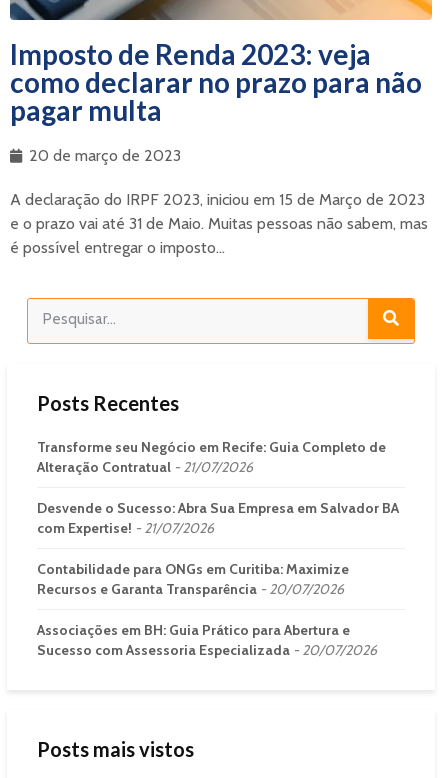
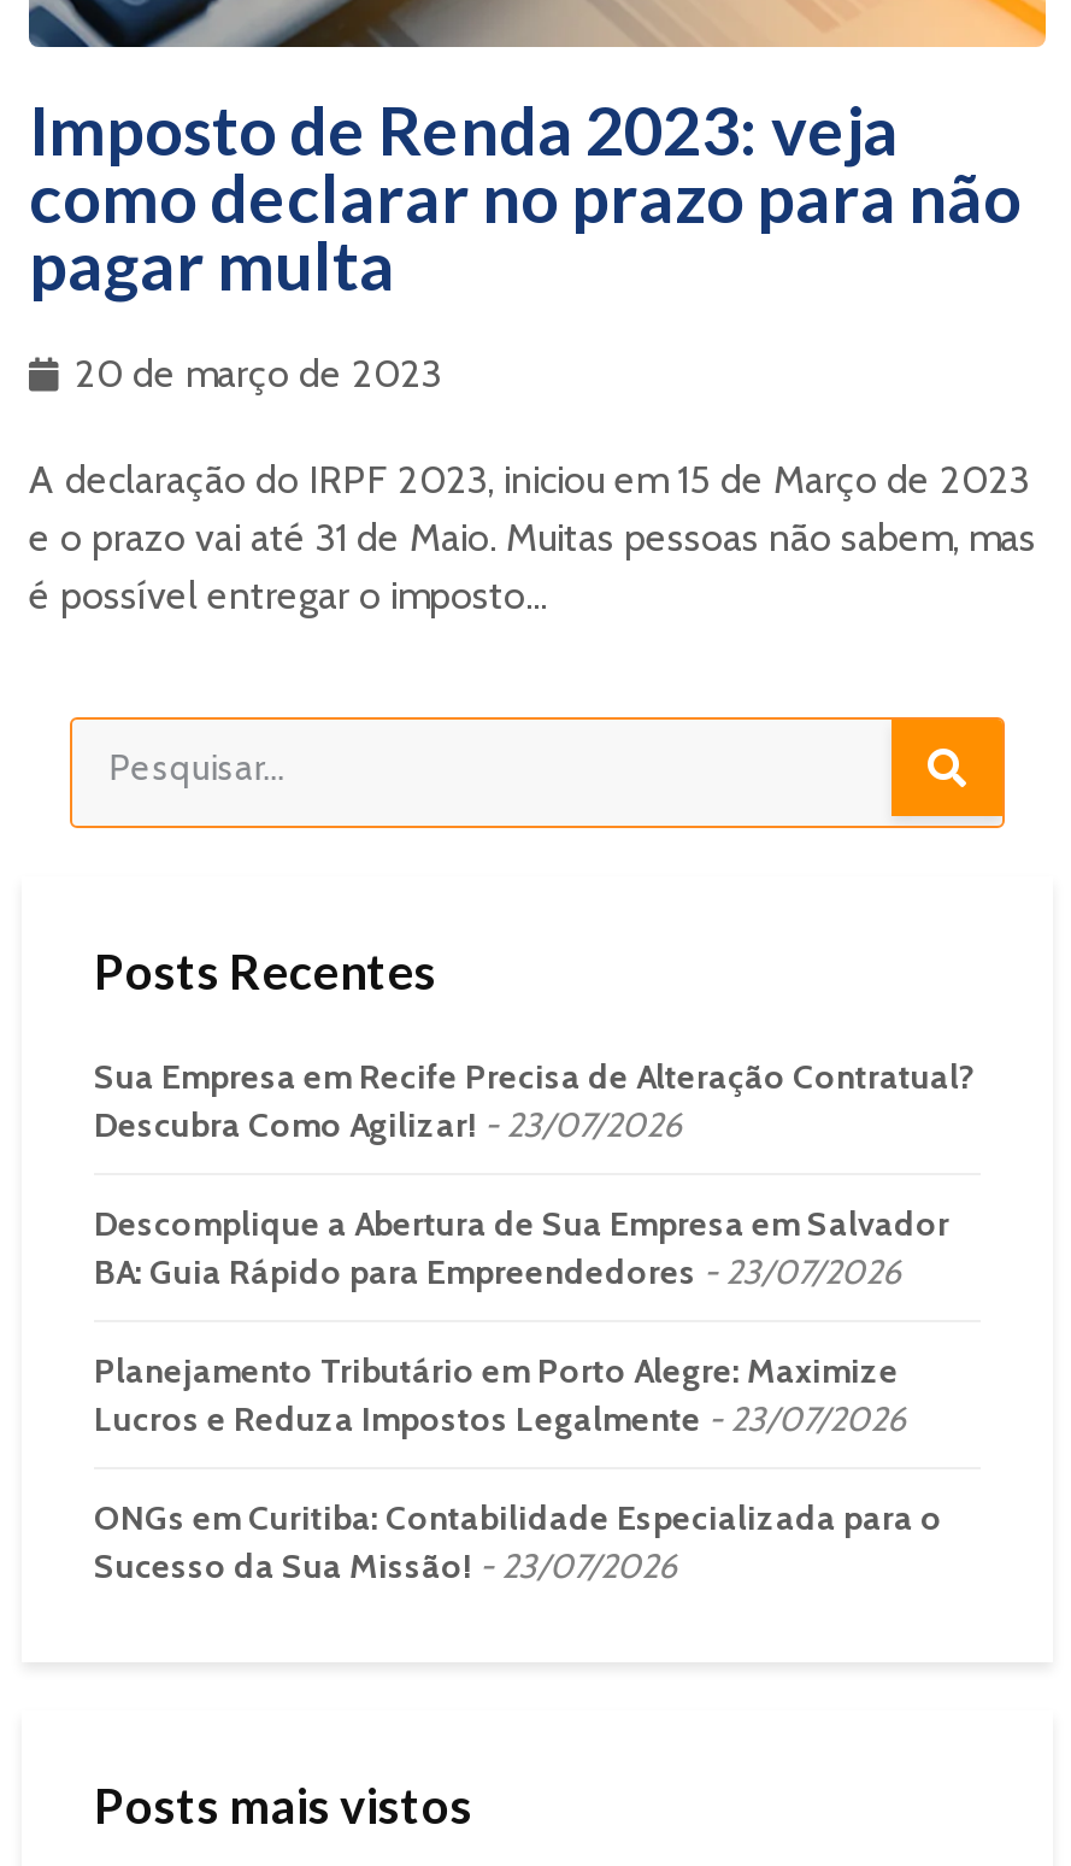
[37,438,386,476] Transforme seu Negócio em Recife: Guia Completo de | Alteração Contratual | 21/07/2026 -> [94,1055,976,1147] Sua Empresa em Recife Precisa de Alteração Contratual? | Descubra Como Agilizar! | 23/07/2026
[37,499,399,537] Desvende o Sucesso: Abra Sua Empresa em Salvador BA | com Expertise! | 21/07/2026 -> [94,1202,949,1294] Descomplique a Abertura de Sua Empresa em Salvador | BA: Guia Rápido para Empreendedores | 23/07/2026
[37,560,349,598] Contabilidade para ONGs em Curitiba: Maximize | Recursos e Garanta Transparência | 20/07/2026 -> [94,1349,906,1441] Planejamento Tributário em Porto Alegre: Maximize | Lucros e Reduza Impostos Legalmente | 23/07/2026
[37,621,377,659] Associações em BH: Guia Prático para Abertura e | Sucesso com Assessoria Especializada | 20/07/2026 -> [94,1496,942,1588] ONGs em Curitiba: Contabilidade Especializada para o | Sucesso da Sua Missão! | 23/07/2026

